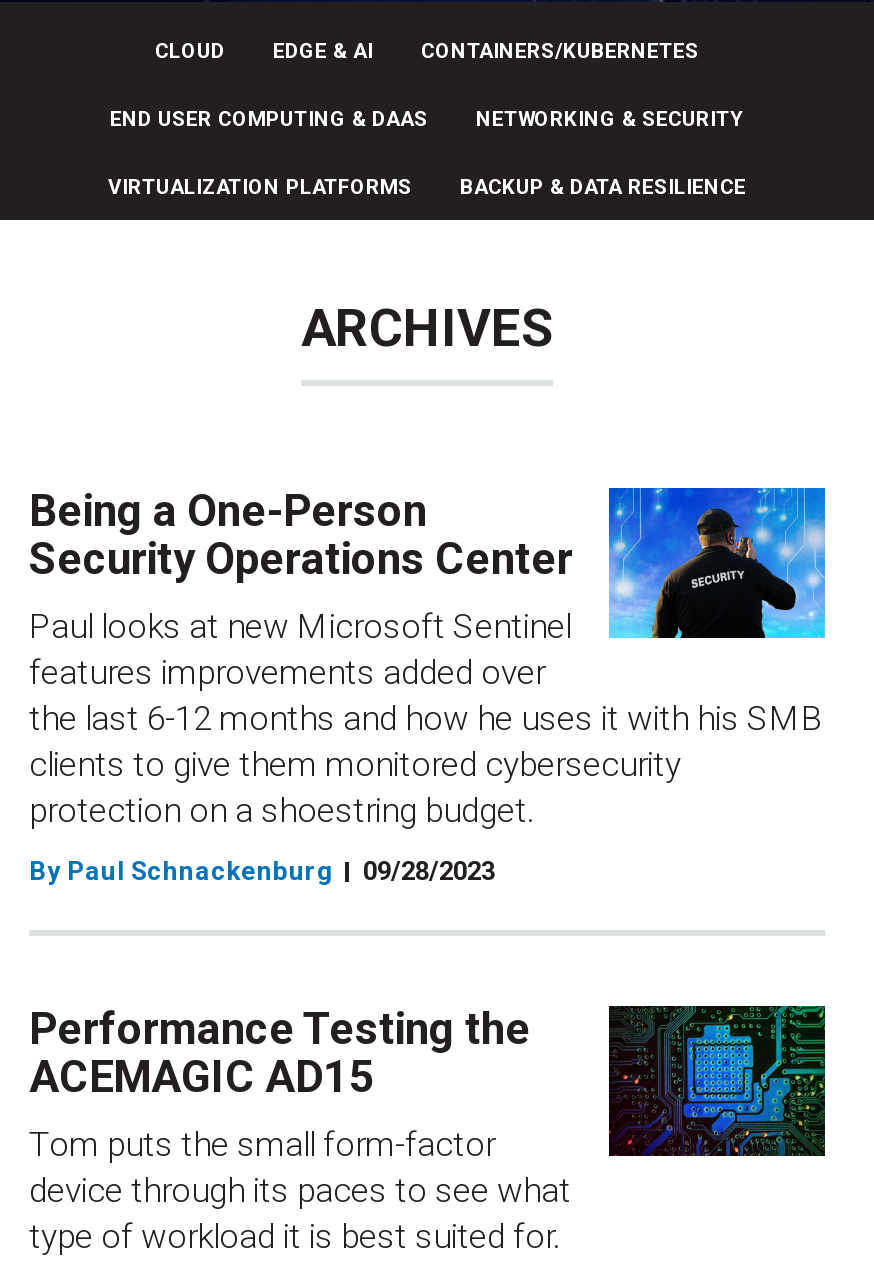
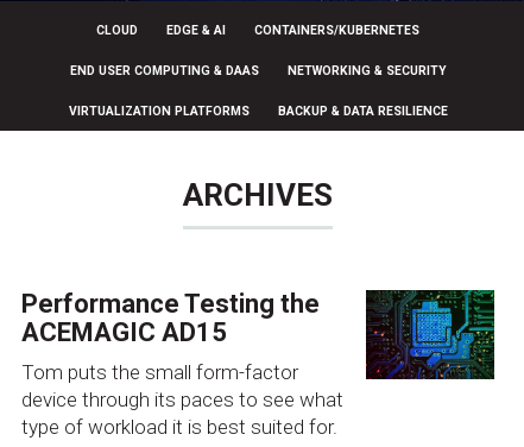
[29,486,827,886] [image] | Being a One-Person | Security Operations Center | Paul looks at new Microsoft Sentinel | features improvements added over | the last 6-12 months and how he uses it with his SMB | clients to give them monitored cybersecurity | protection on a shoestring budget. | By Paul Schnackenburg | 09/28/2023 -> none

